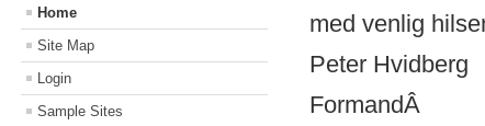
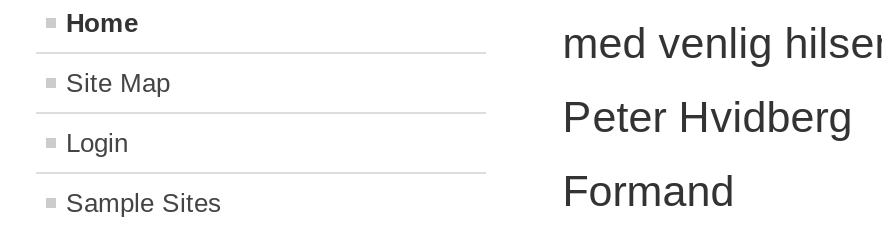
[310,91,427,119] FormandÂ -> [562,167,746,217] Formand

